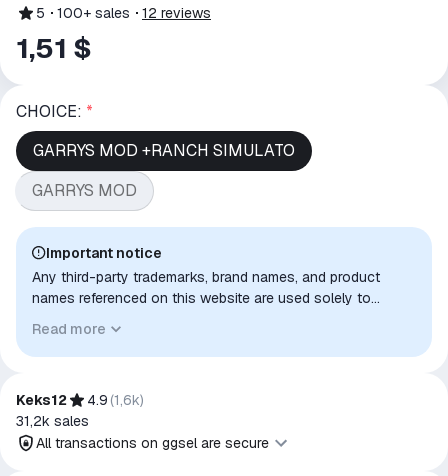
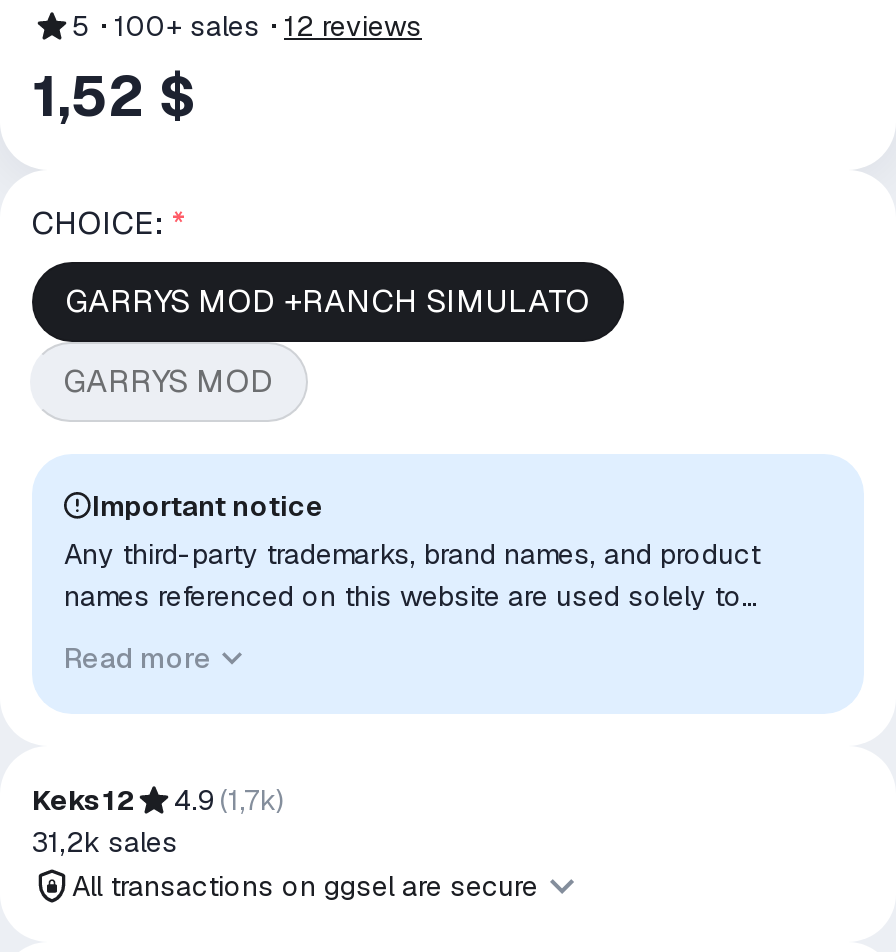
[16,30,92,66] 1,51 $ -> [32,60,196,132] 1,52 $
[16,391,144,409] Keks12 4.9 (1,6k) -> [32,782,284,818] Keks12 4.9 (1,7k)

